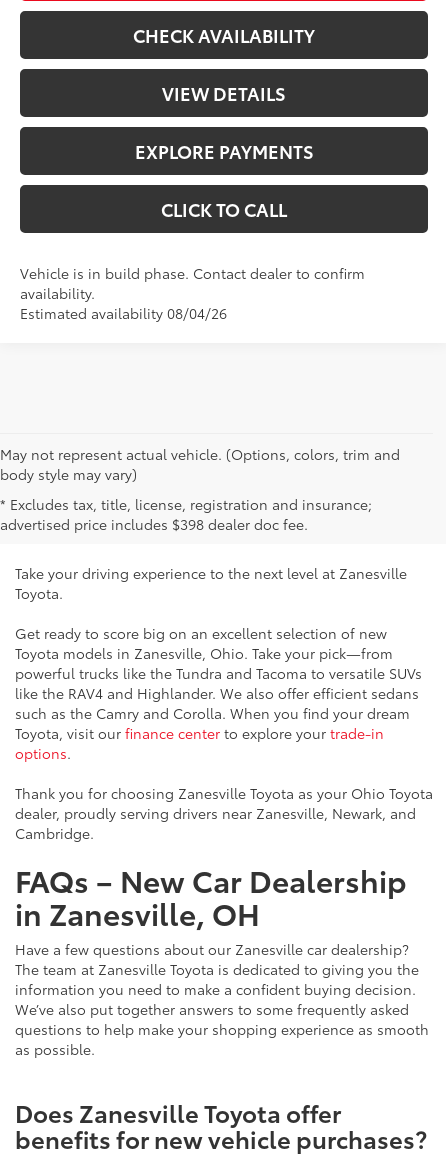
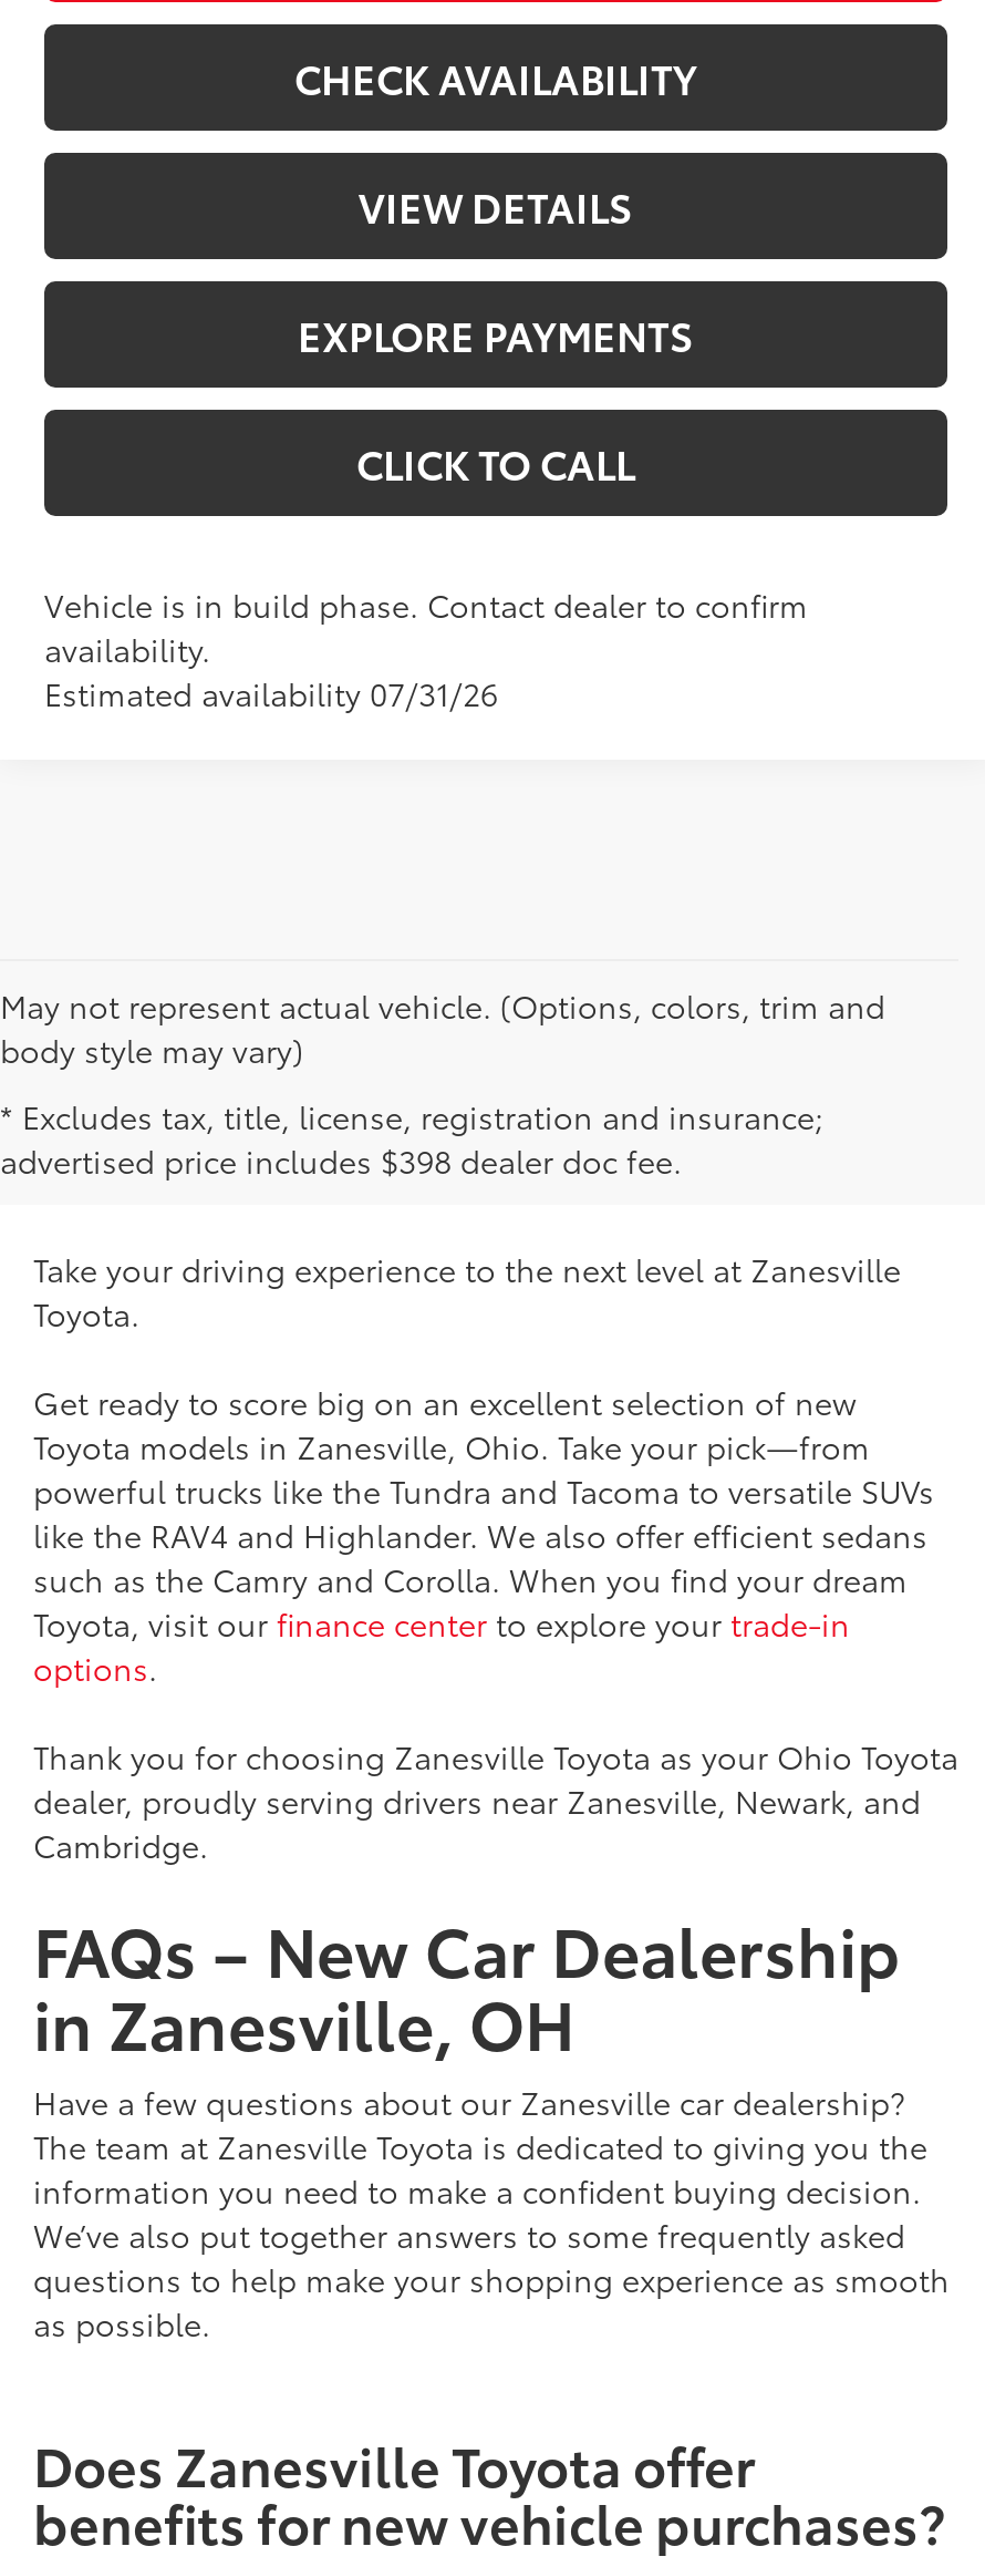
[20,303,227,323] Estimated availability 08/04/26 -> [44,671,498,715] Estimated availability 07/31/26

